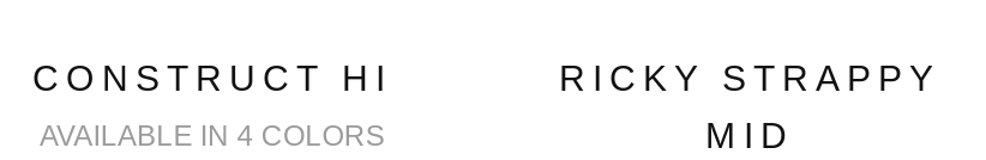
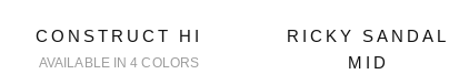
[559,57,940,97] RICKY STRAPPY -> [287,26,449,45] RICKY SANDAL

